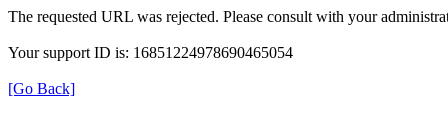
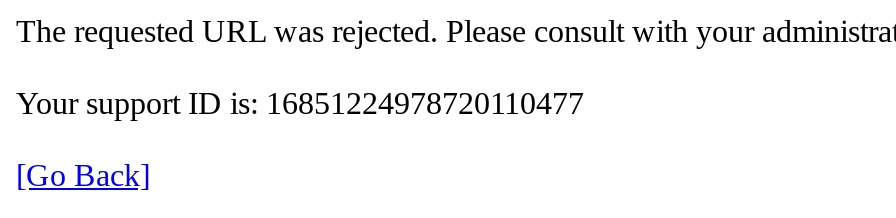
[8,44,293,61] Your support ID is: 16851224978690465054 -> [16,86,584,120] Your support ID is: 16851224978720110477

